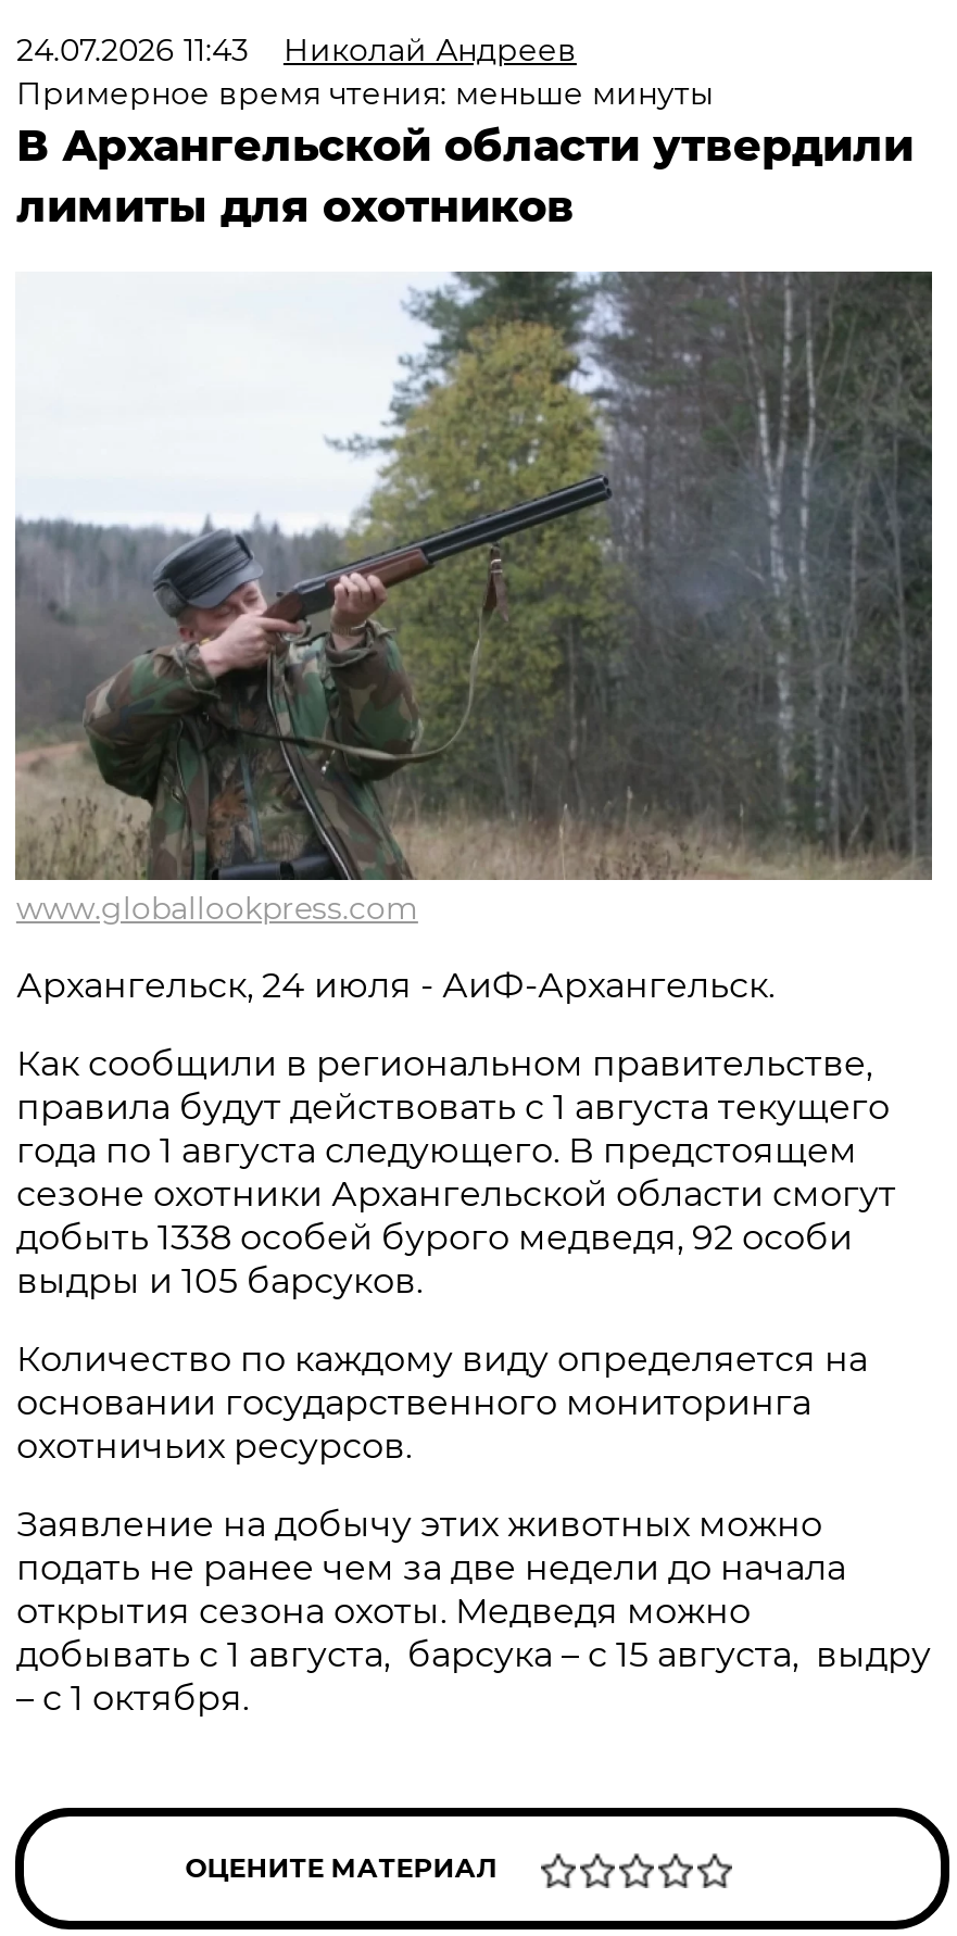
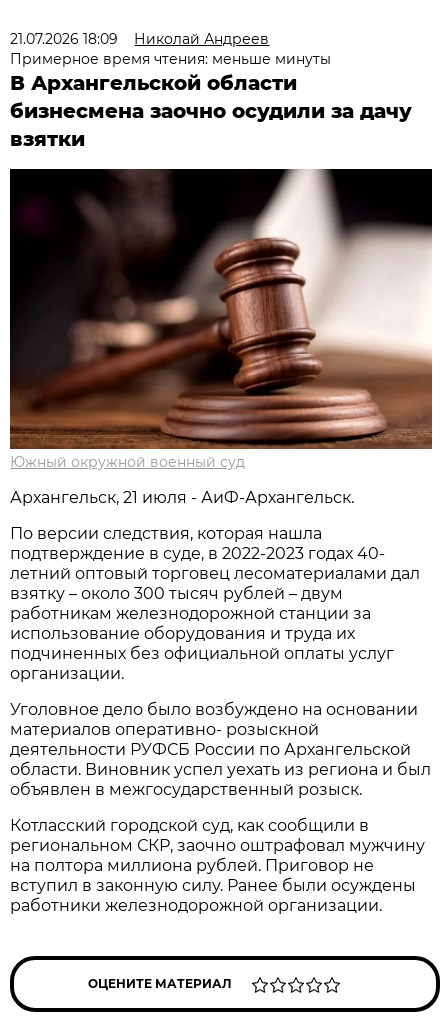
[16,30,577,70] 24.07.2026 11:43 Николай Андреев -> [10,30,269,48] 21.07.2026 18:09 Николай Андреев
[16,120,913,232] В Архангельской области утвердили | лимиты для охотников -> [10,71,412,151] В Архангельской области | бизнесмена заочно осудили за дачу | взятки
[13,269,934,928] [image] | www.globallookpress.com -> [9,211,433,471] [image] | Южный окружной военный суд
[16,965,774,1006] Архангельск, 24 июля - АиФ-Архангельск. -> [10,488,354,507] Архангельск, 21 июля - АиФ-Архангельск.
[16,1043,896,1302] Как сообщили в региональном правительстве, | правила будут действовать с 1 августа текущего | года по 1 августа следующего. В предстоящем | сезоне охотники Архангельской области смогут | добыть 1338 особей бурого медведя, 92 особи | выдры и 105 барсуков. -> [10,524,420,683] По версии следствия, которая нашла | подтверждение в суде, в 2022-2023 годах 40- | летний оптовый торговец лесоматериалами дал | взятку – около 300 тысяч рублей – двум | работникам железнодорожной станции за | использование оборудования и труда их | подчиненных без официальной оплаты услуг | организации.
[16,1338,868,1467] Количество по каждому виду определяется на | основании государственного мониторинга | охотничьих ресурсов. -> [10,700,431,799] Уголовное дело было возбуждено на основании | материалов оперативно- розыскной | деятельности РУФСБ России по Архангельской | области. Виновник успел уехать из региона и был | объявлен в межгосударственный розыск.
[16,1504,931,1719] Заявление на добычу этих животных можно | подать не ранее чем за две недели до начала | открытия сезона охоты. Медведя можно | добывать с 1 августа, барсука – с 15 августа, выдру | – с 1 октября. -> [10,816,425,915] Котласский городской суд, как сообщили в | региональном СКР, заочно оштрафовал мужчину | на полтора миллиона рублей. Приговор не | вступил в законную силу. Ранее были осуждены | работники железнодорожной организации.

